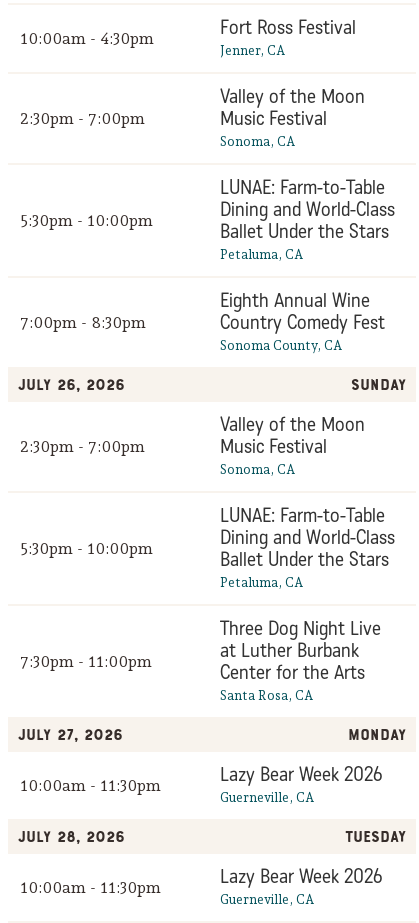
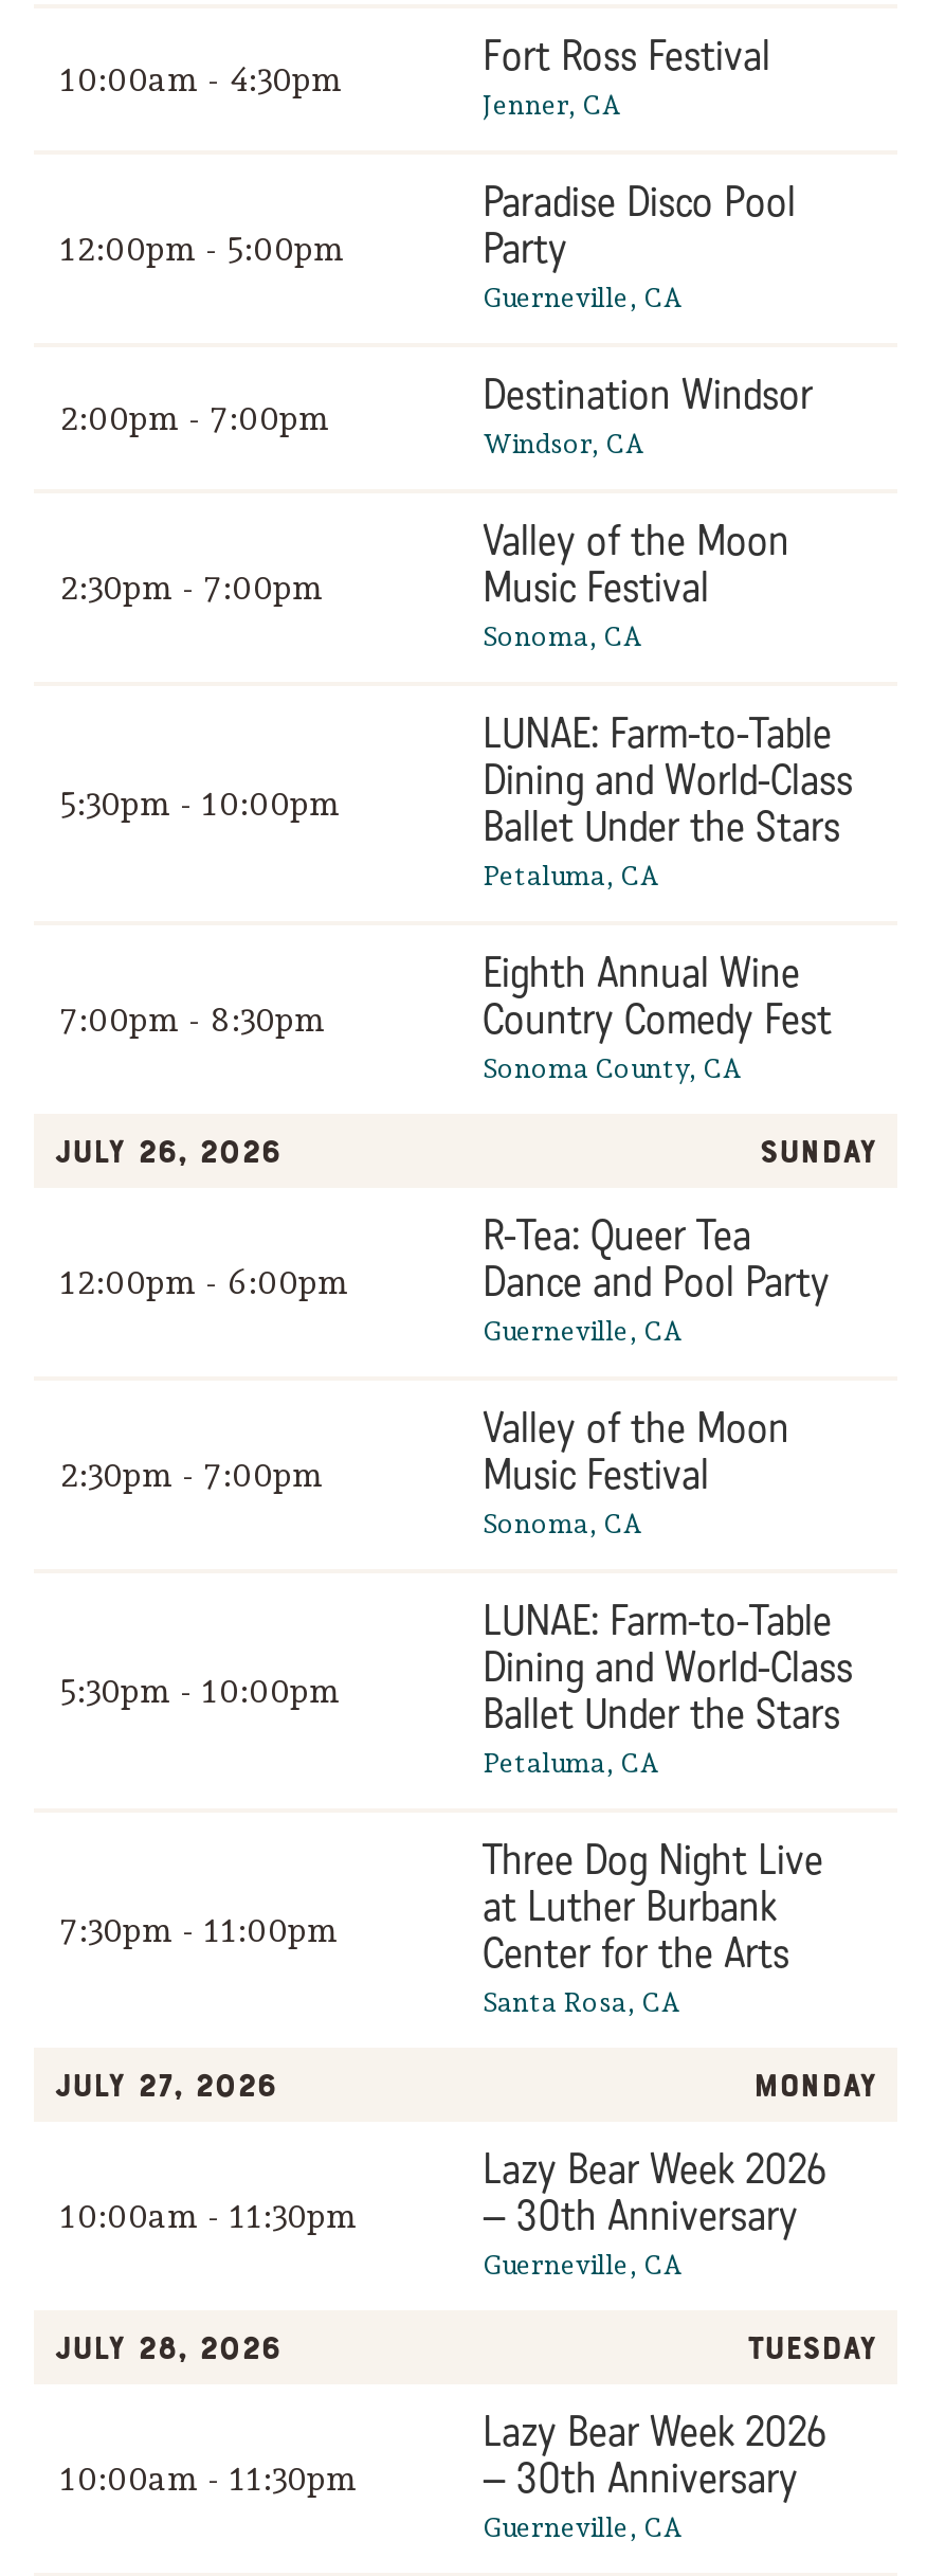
none -> [59,229,345,269] 12:00pm - 5:00pm
none -> [59,178,813,460] Paradise Disco Pool | Party | Guerneville, CA | 2:00pm - 7:00pm | Destination Windsor | Windsor, CA
none -> [59,1262,349,1303] 12:00pm - 6:00pm
none -> [483,1211,830,1347] R-Tea: Queer Tea | Dance and Pool Party | Guerneville, CA
none -> [483,2192,798,2243] – 30th Anniversary
none -> [483,2454,798,2505] – 30th Anniversary

